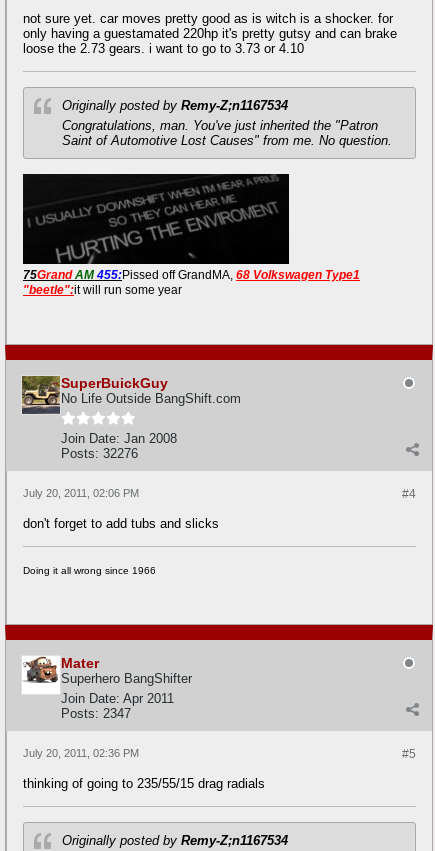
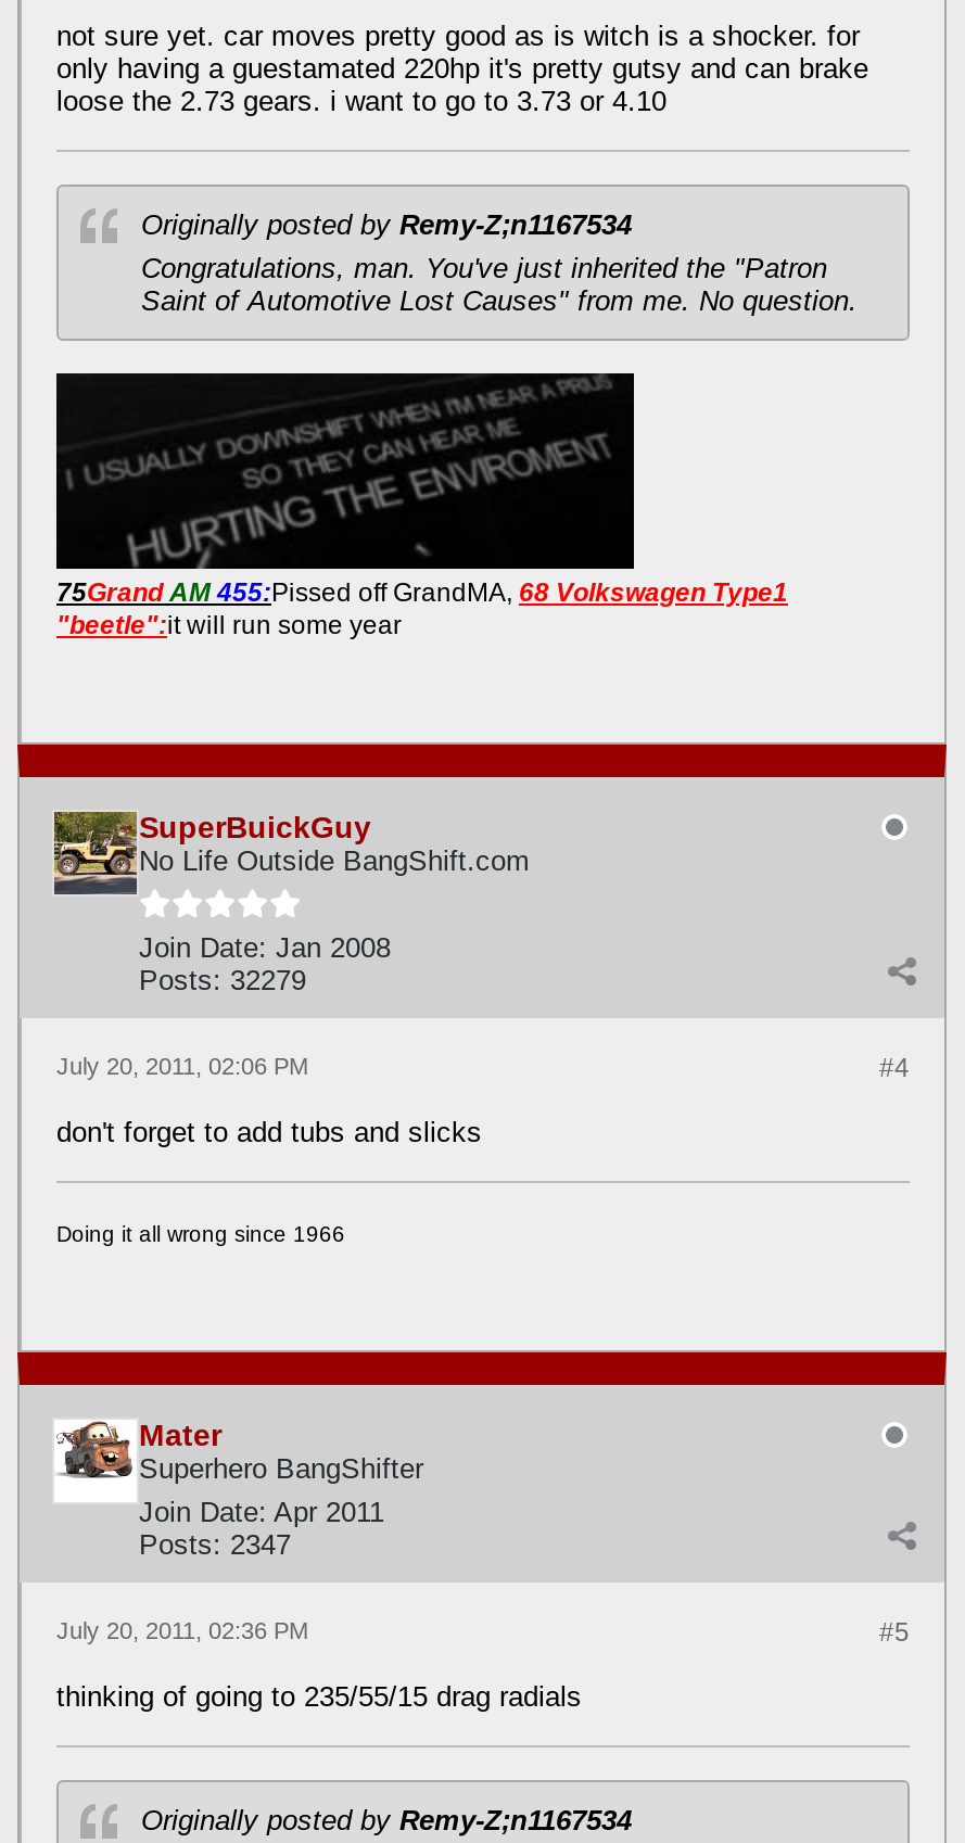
[61,446,138,461] Posts: 32276 -> [139,964,306,996] Posts: 32279

